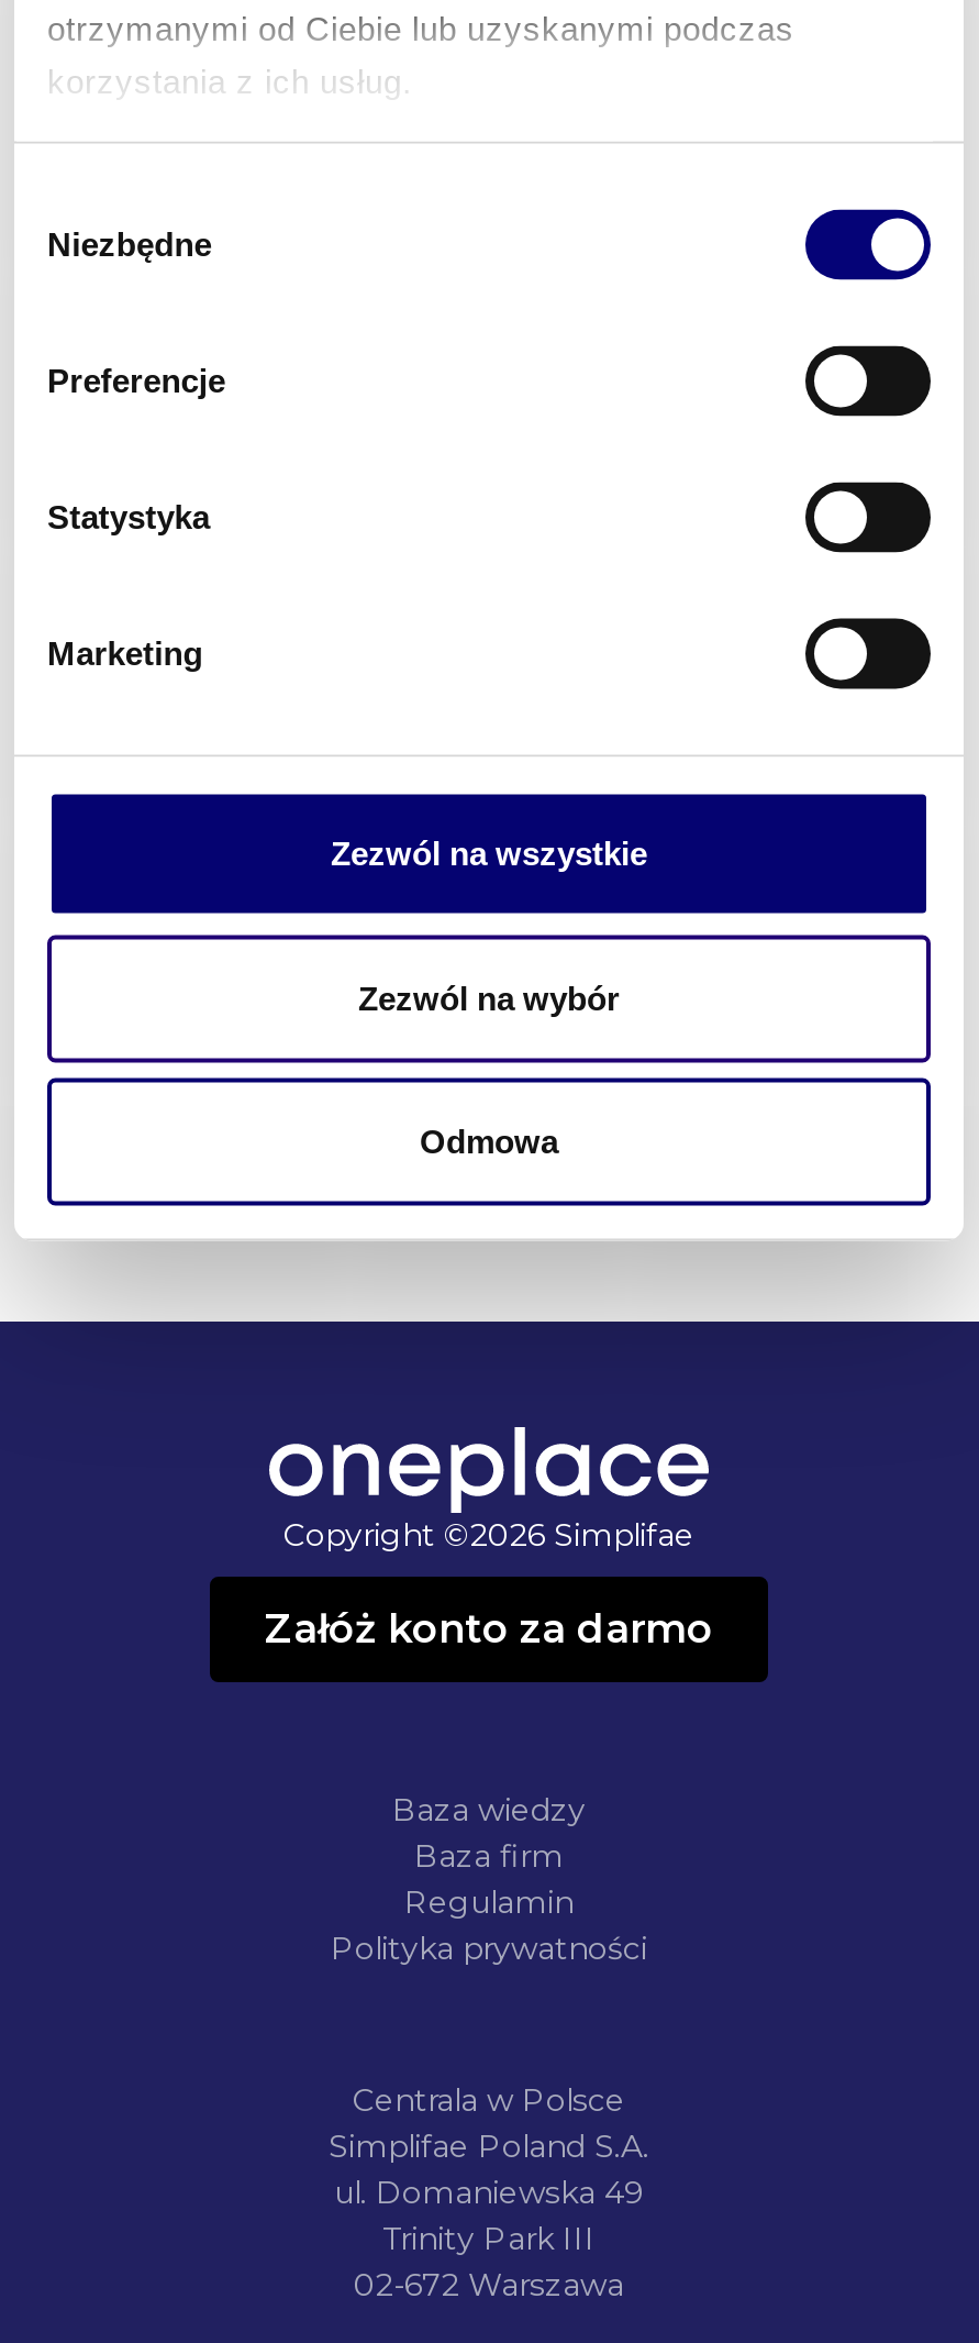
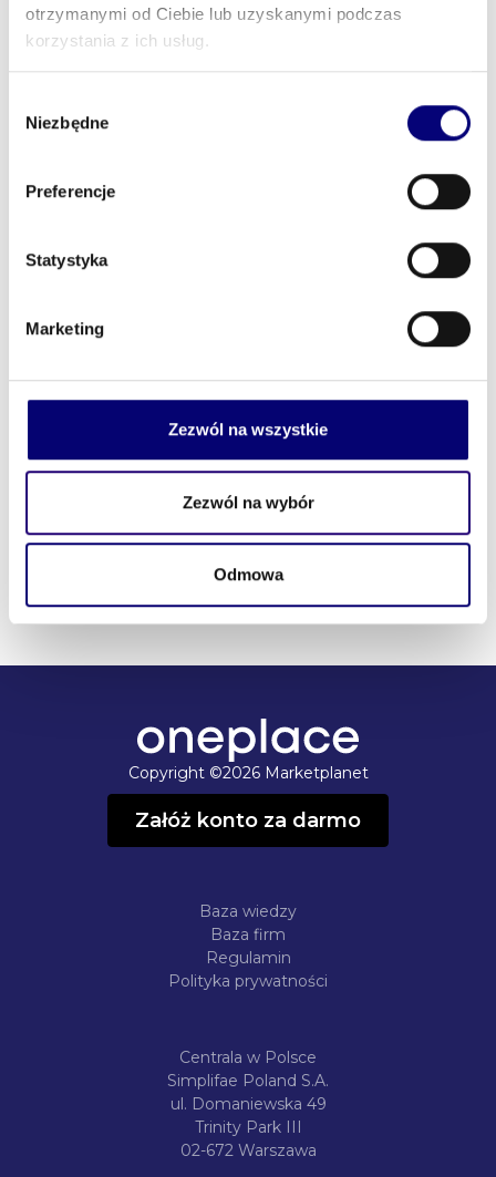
[283,1515,694,1555] Copyright ©2026 Simplifae -> [128,763,368,783] Copyright ©2026 Marketplanet

